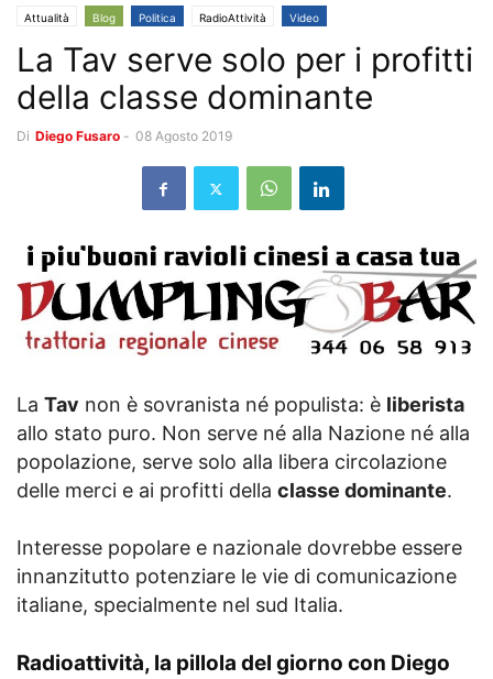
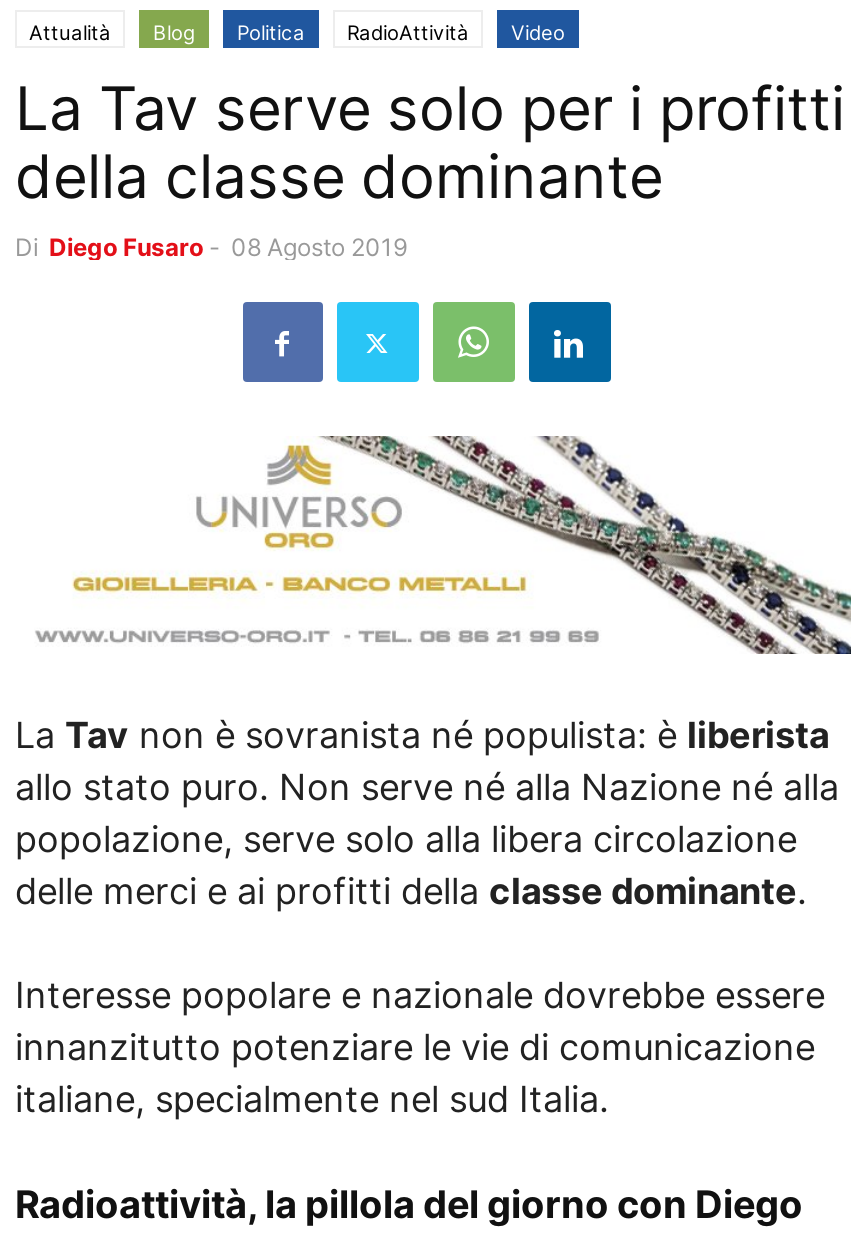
[17,240,476,360] [image] -> [17,434,853,656] [image]

